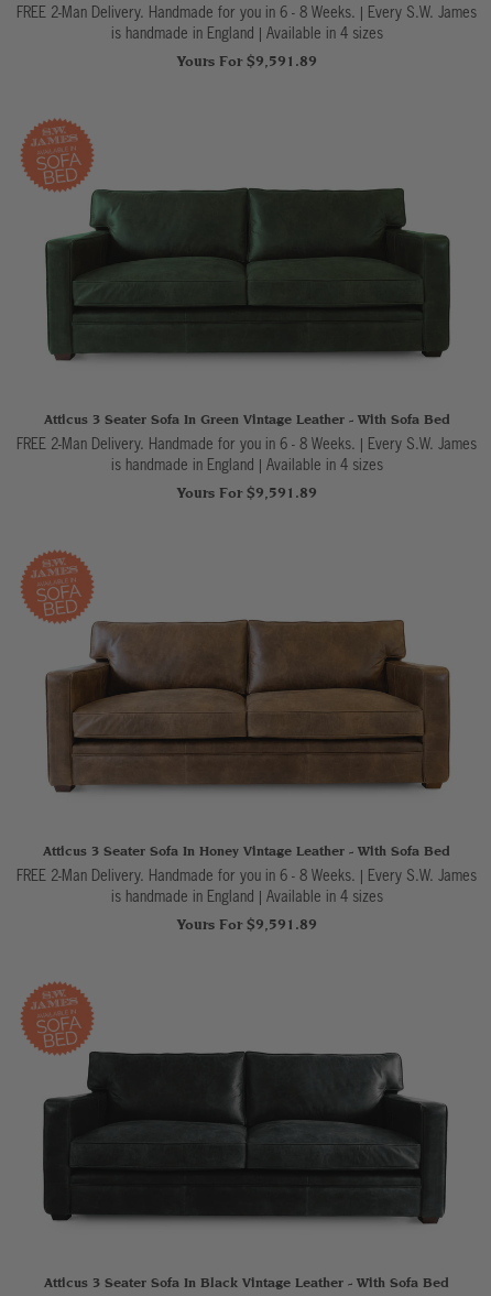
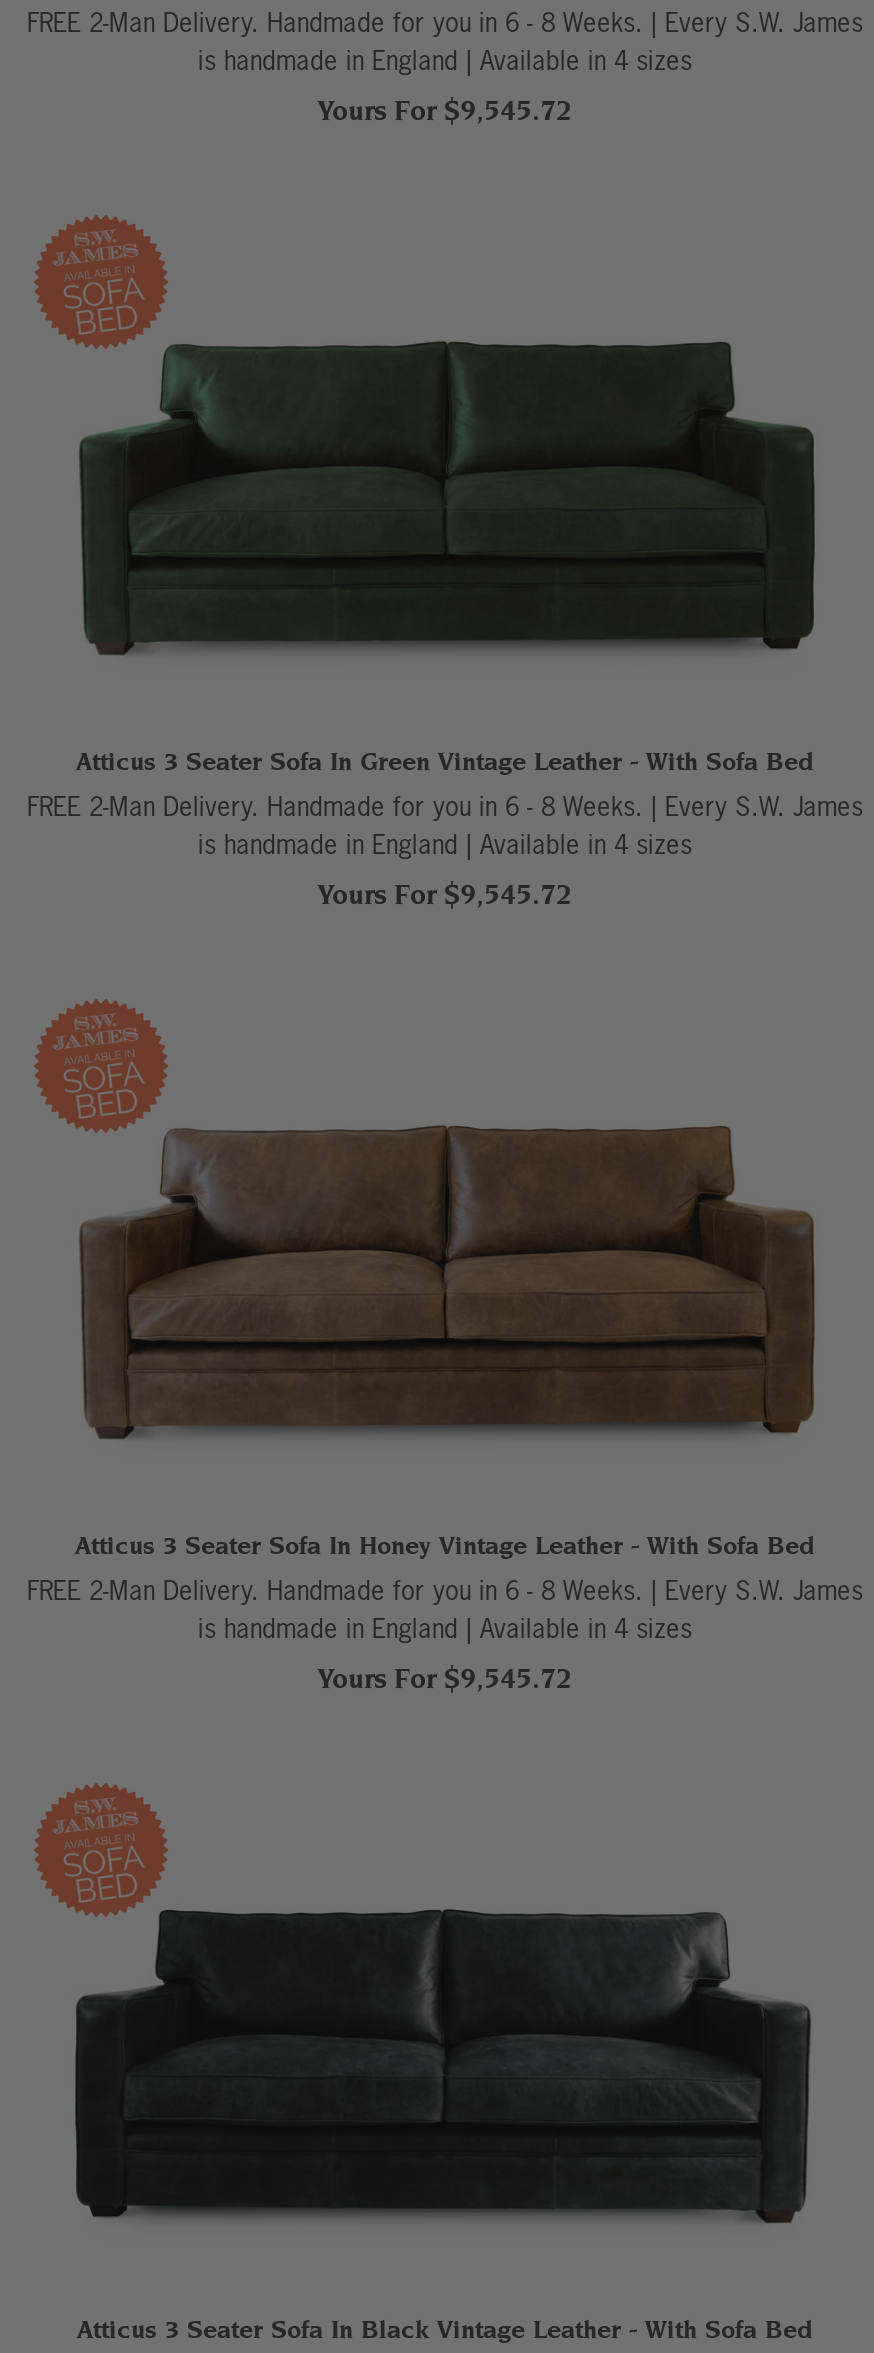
[177,52,317,70] Yours For $9,591.89 -> [318,94,572,128] Yours For $9,545.72
[177,483,317,502] Yours For $9,591.89 -> [318,878,572,912] Yours For $9,545.72
[177,915,317,934] Yours For $9,591.89 -> [318,1662,572,1696] Yours For $9,545.72

